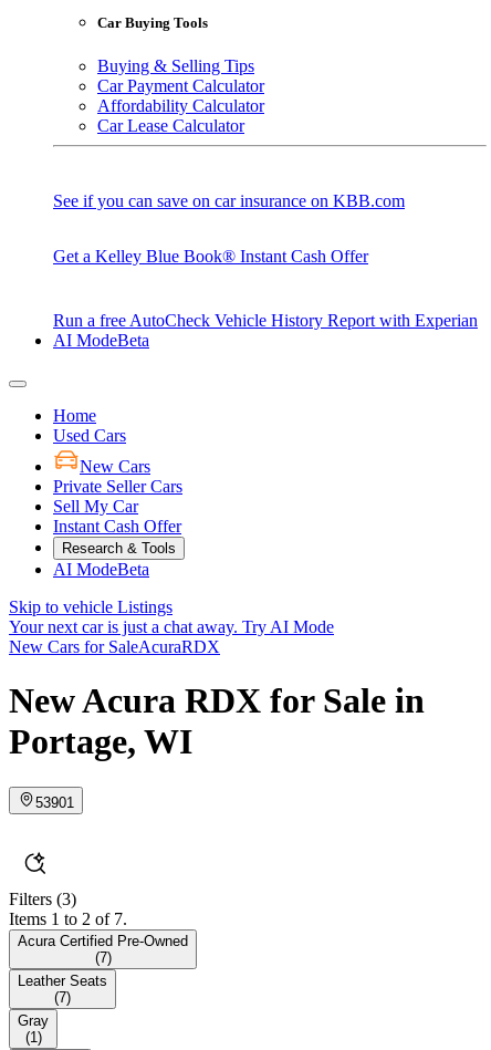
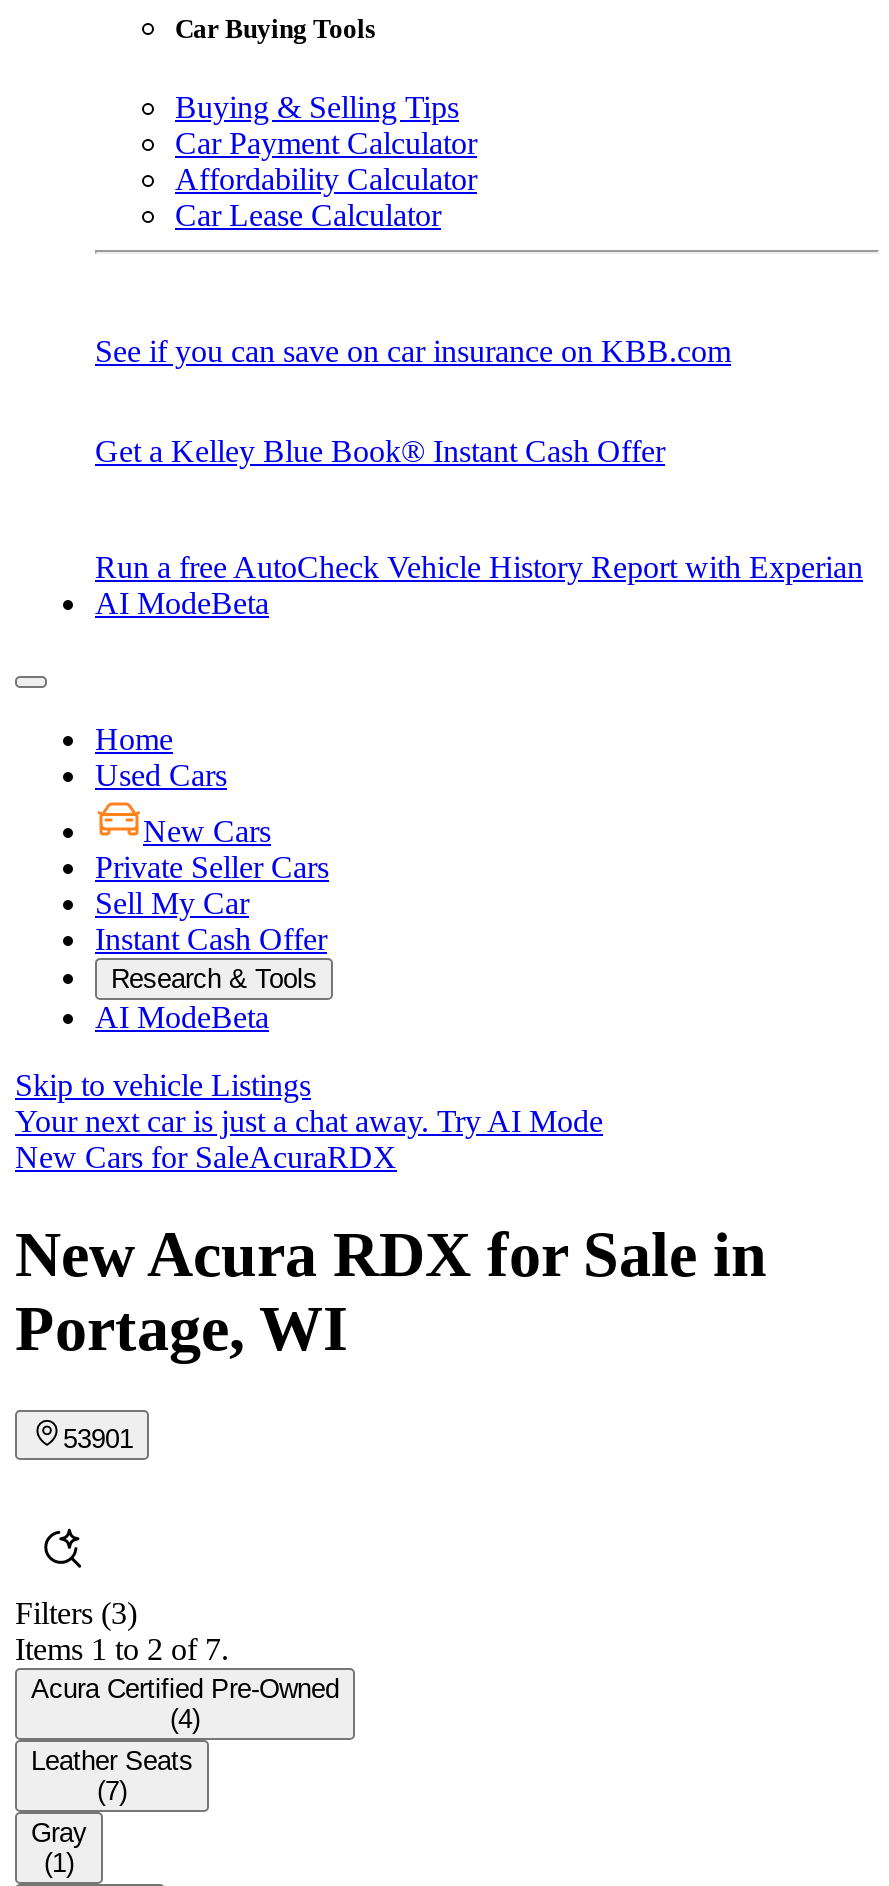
[95,949,111,966] (7) -> [170,1704,200,1734] (4)

